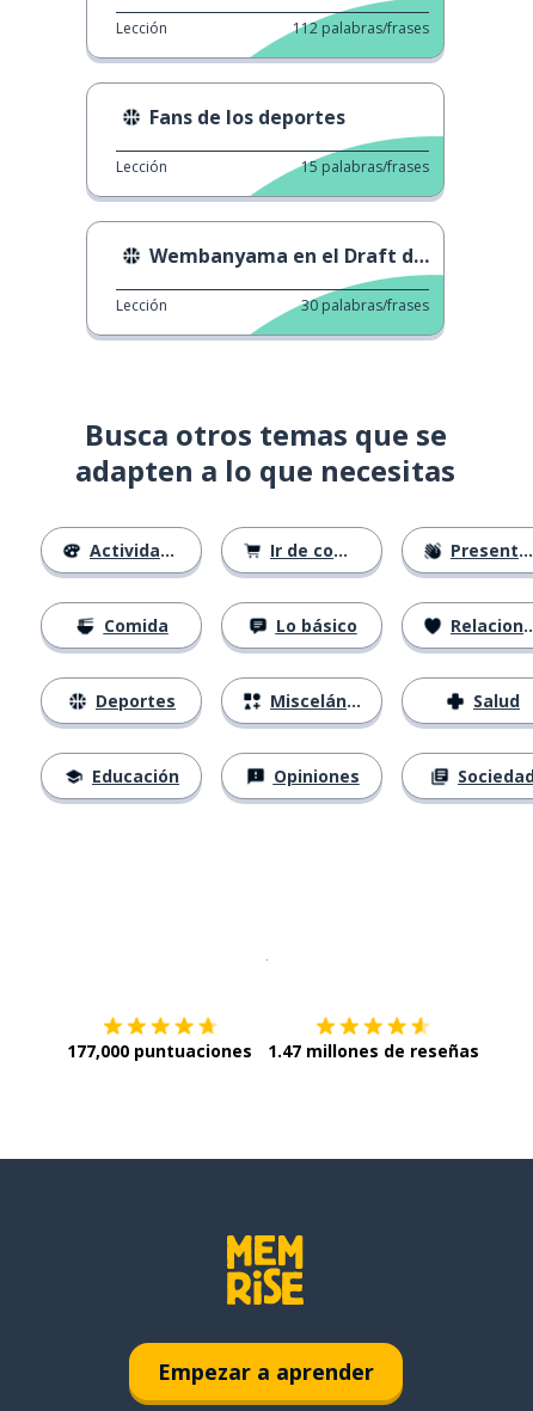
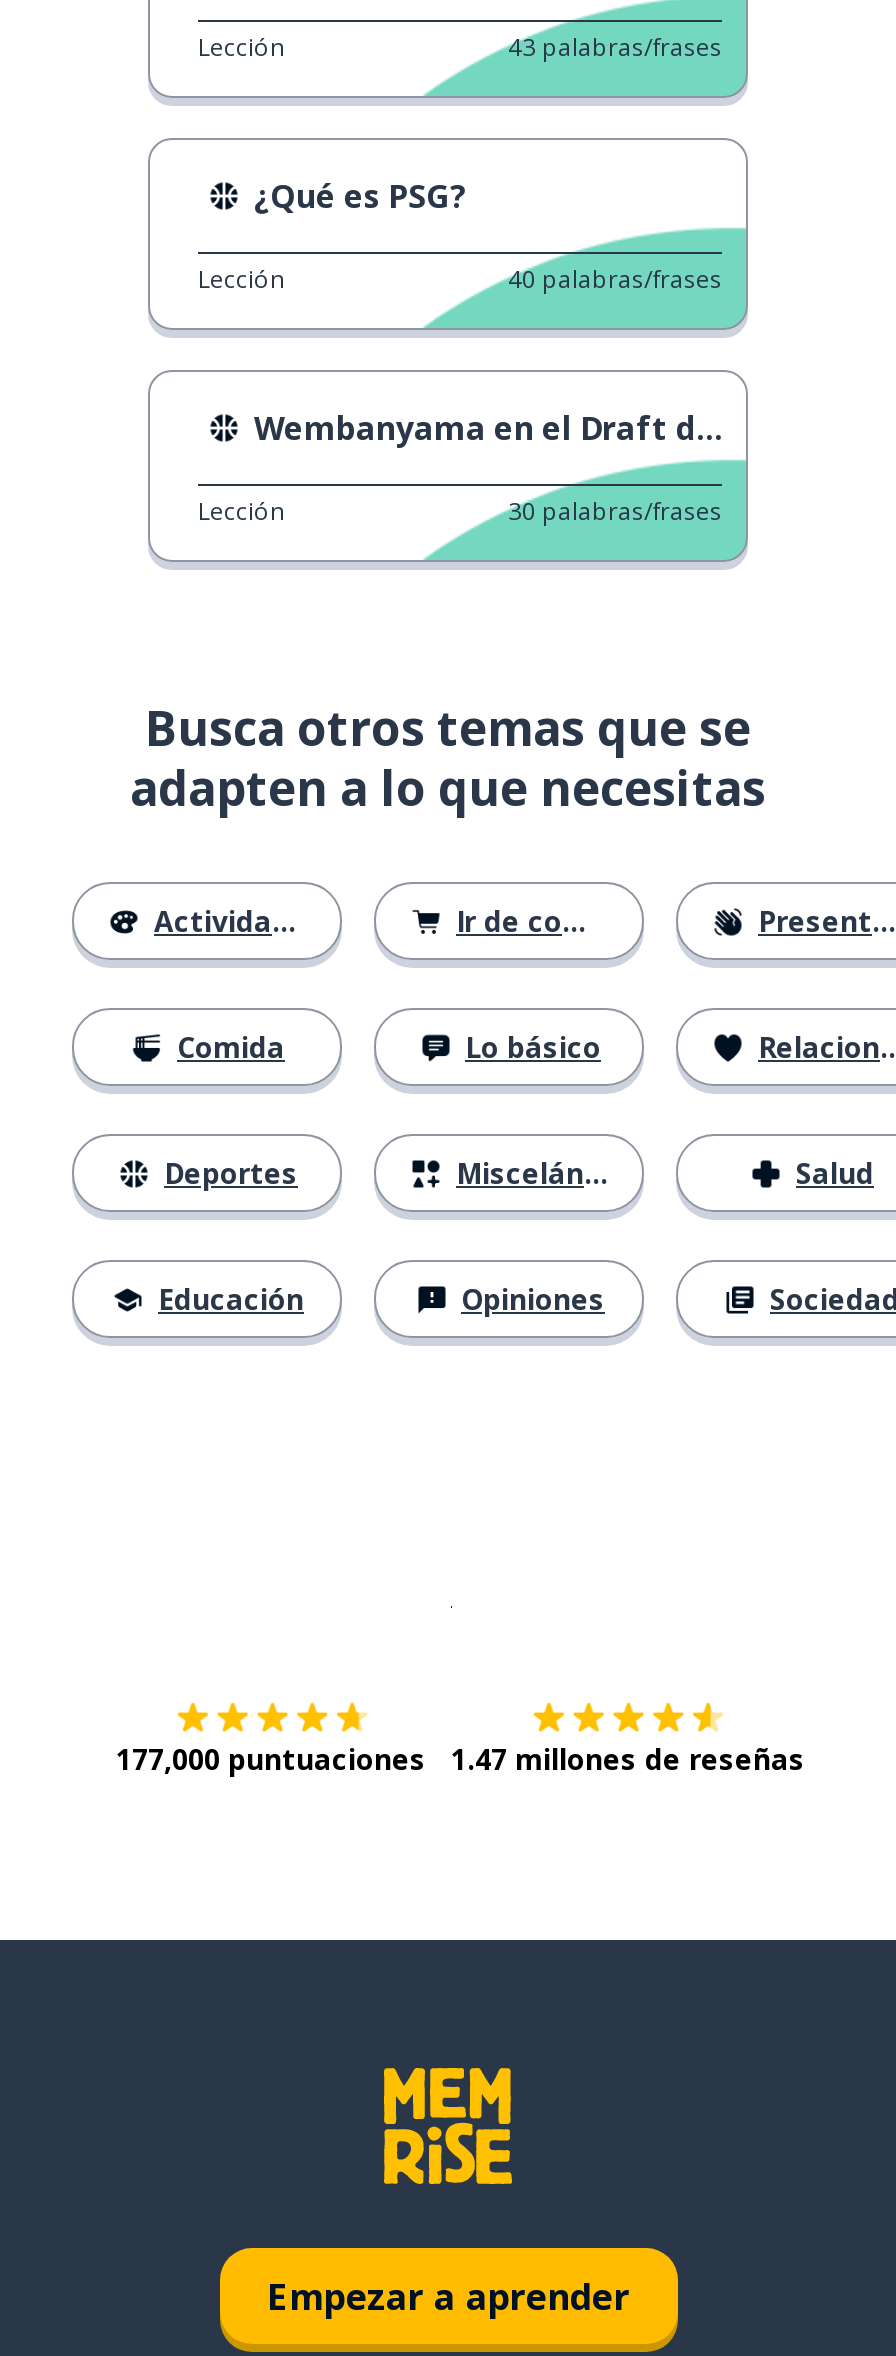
[293,18,429,38] 112 palabras/frases -> [508,30,722,64] 43 palabras/frases
[149,104,345,130] Fans de los deportes -> [254,174,466,218] ¿Qué es PSG?
[301,156,429,177] 15 palabras/frases -> [508,262,722,296] 40 palabras/frases

